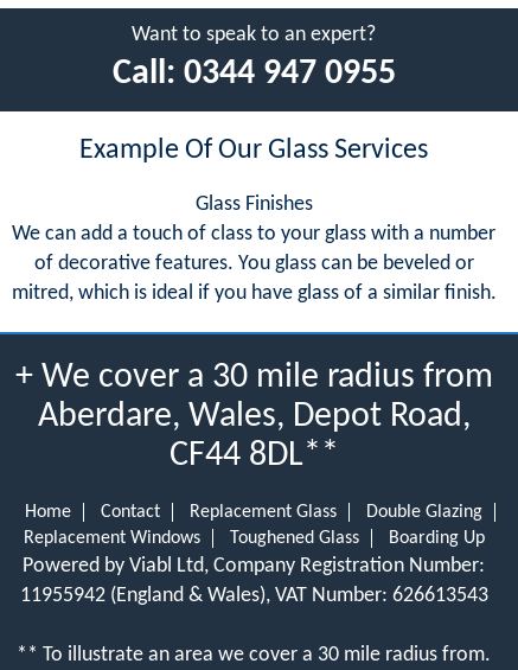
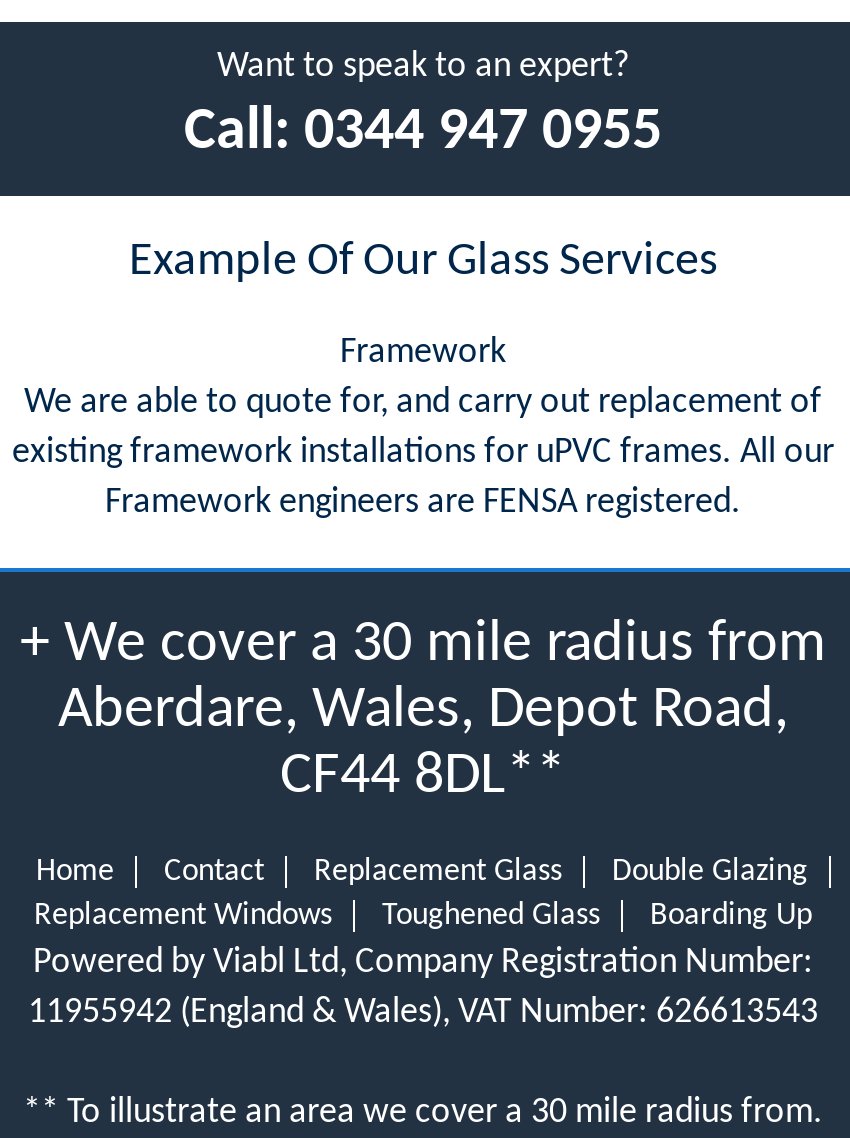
[11,193,496,304] Glass Finishes | We can add a touch of class to your glass with a number | of decorative features. You glass can be beveled or | mitred, which is ideal if you have glass of a similar finish. -> [12,333,834,521] Framework | We are able to quote for, and carry out replacement of | existing framework installations for uPVC frames. All our | Framework engineers are FENSA registered.

